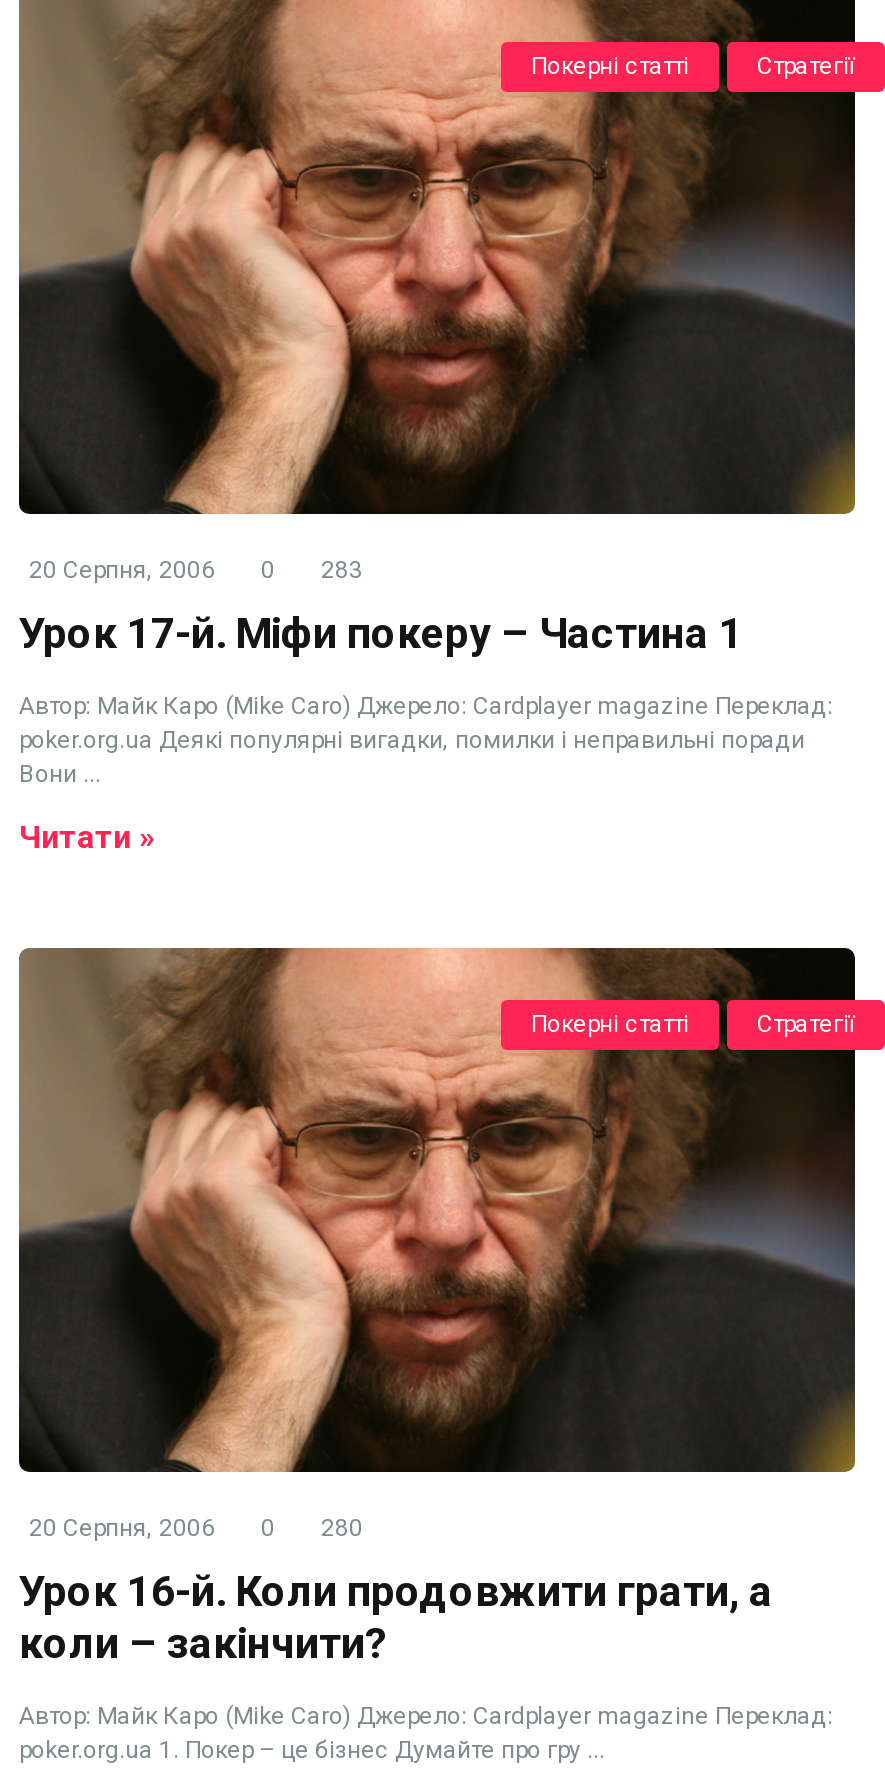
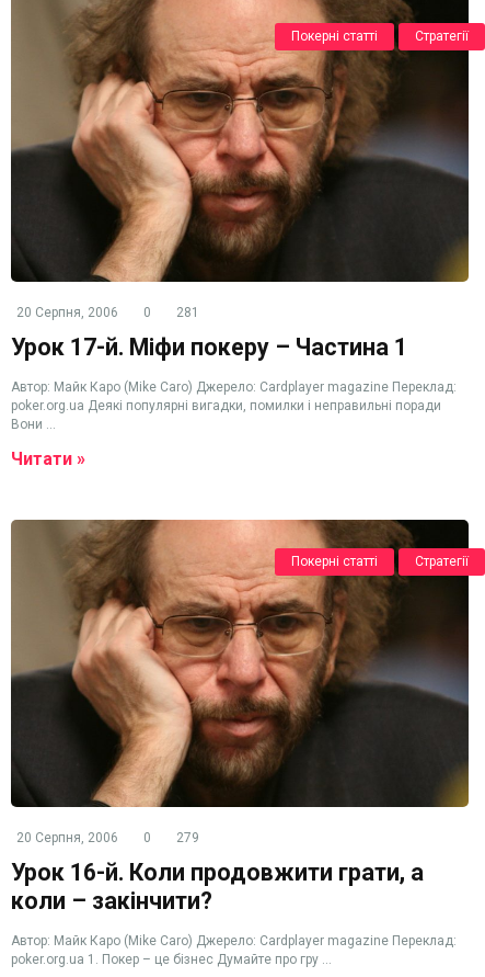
[29,556,363,584] 20 Серпня, 2006 0 283 -> [16,305,199,320] 20 Серпня, 2006 0 281
[29,1514,363,1542] 20 Серпня, 2006 0 280 -> [16,830,199,845] 20 Серпня, 2006 0 279

